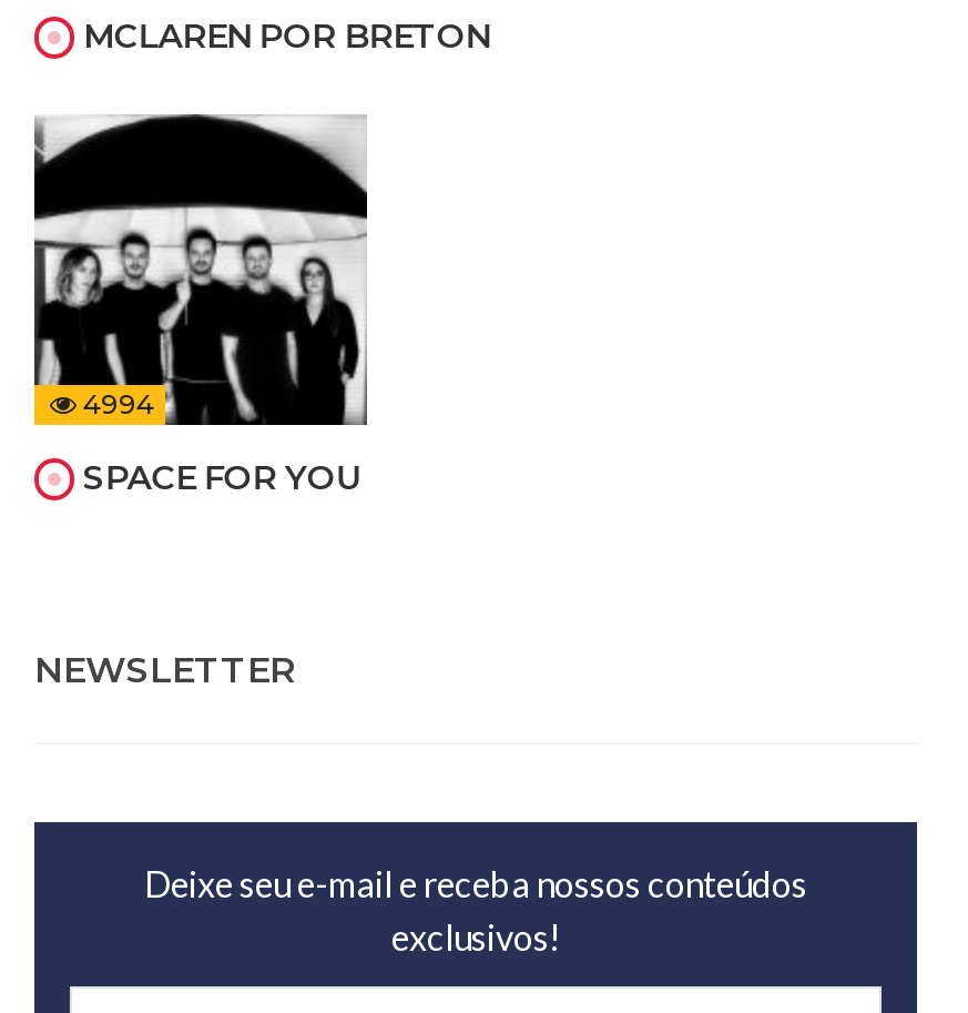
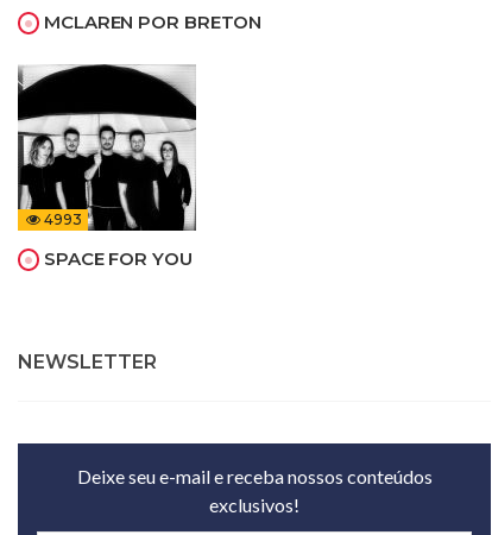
[77,386,154,420] 4994 -> [40,210,82,228] 4993

